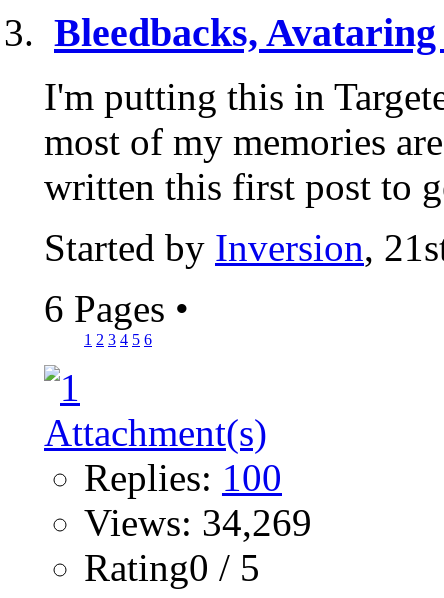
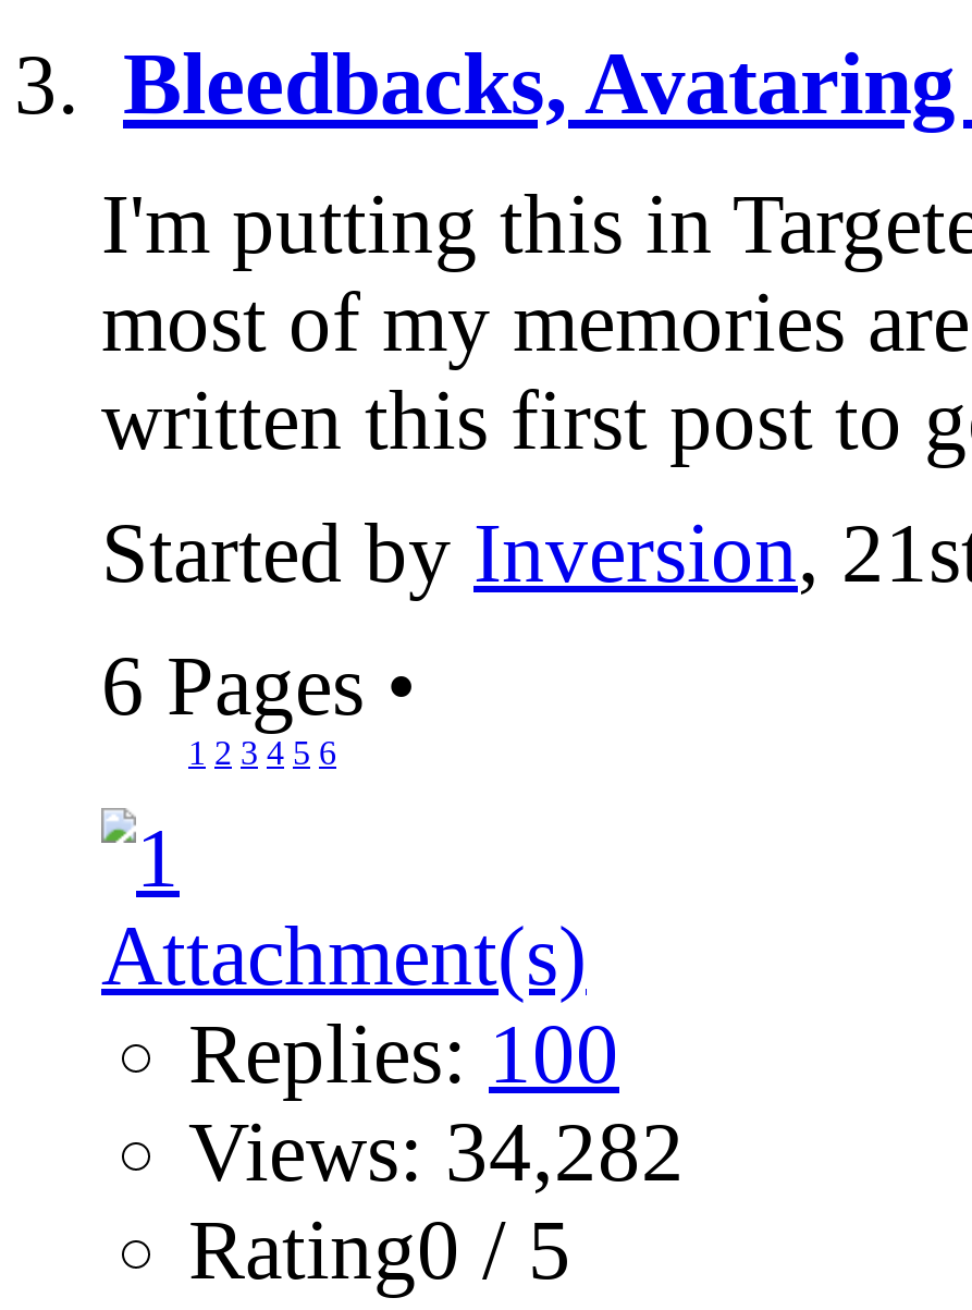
[84,501,312,544] Views: 34,269 -> [188,1105,685,1199] Views: 34,282

